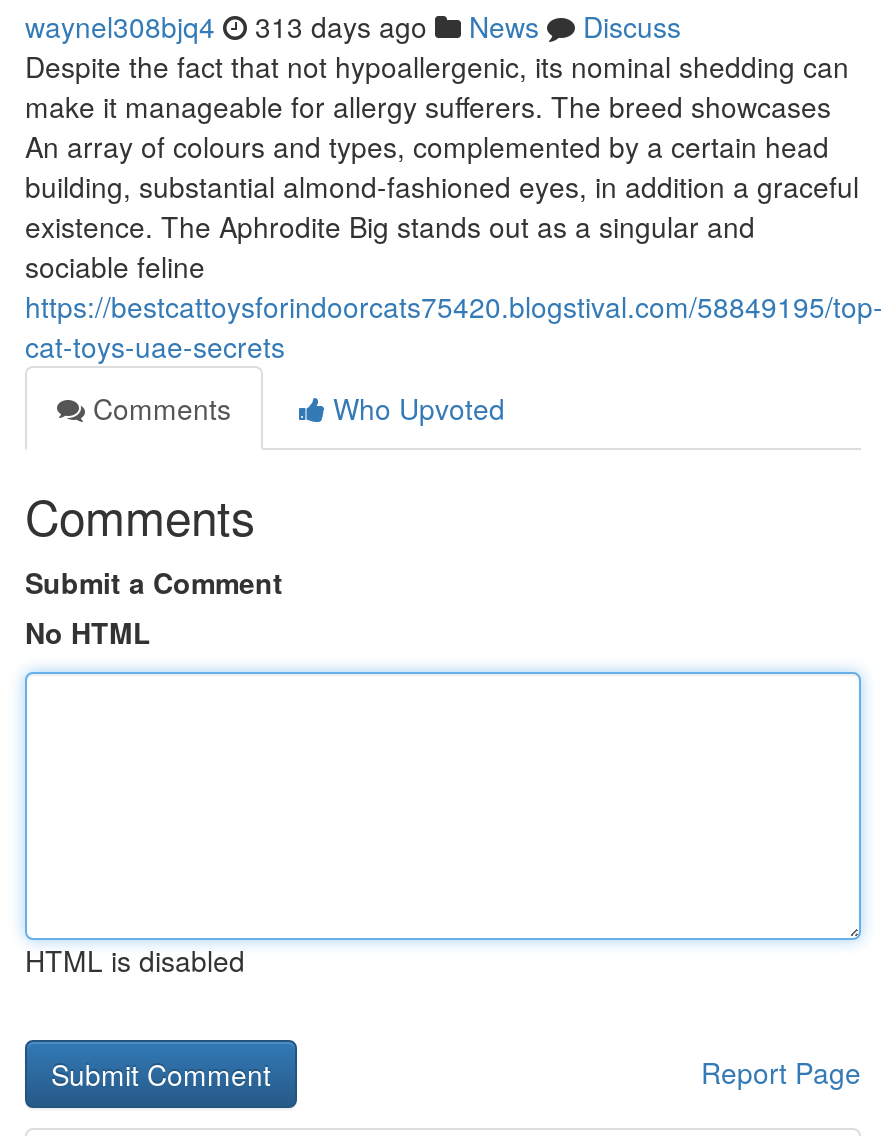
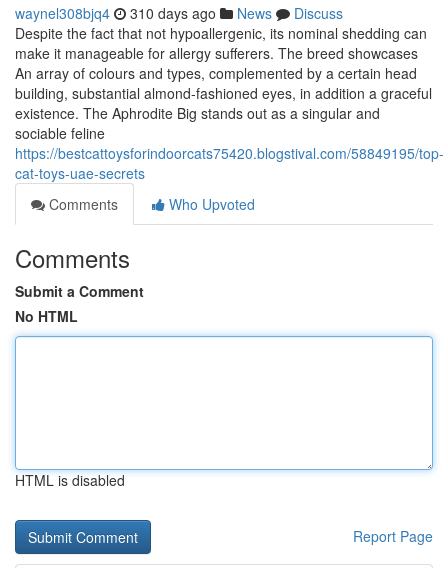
[25,6,681,46] waynel308bjq4 313 days ago News Discuss -> [15,3,343,23] waynel308bjq4 310 days ago News Discuss

